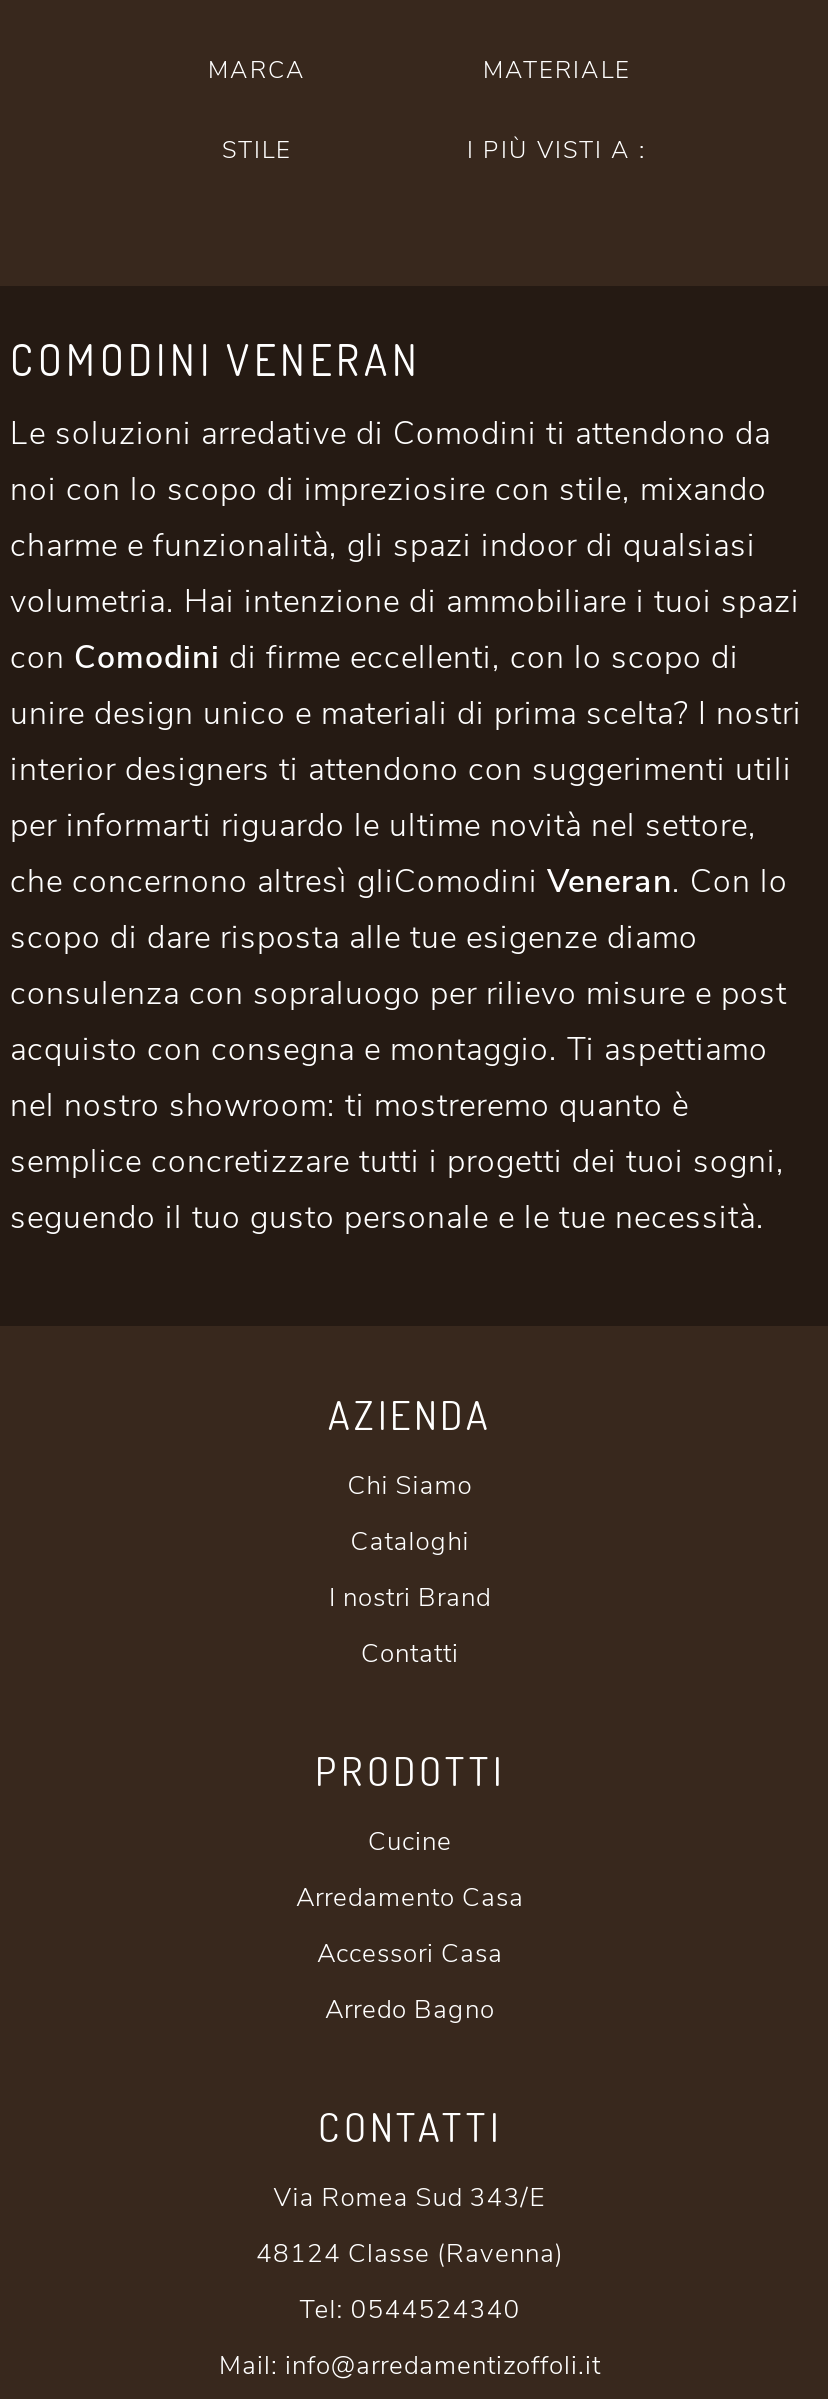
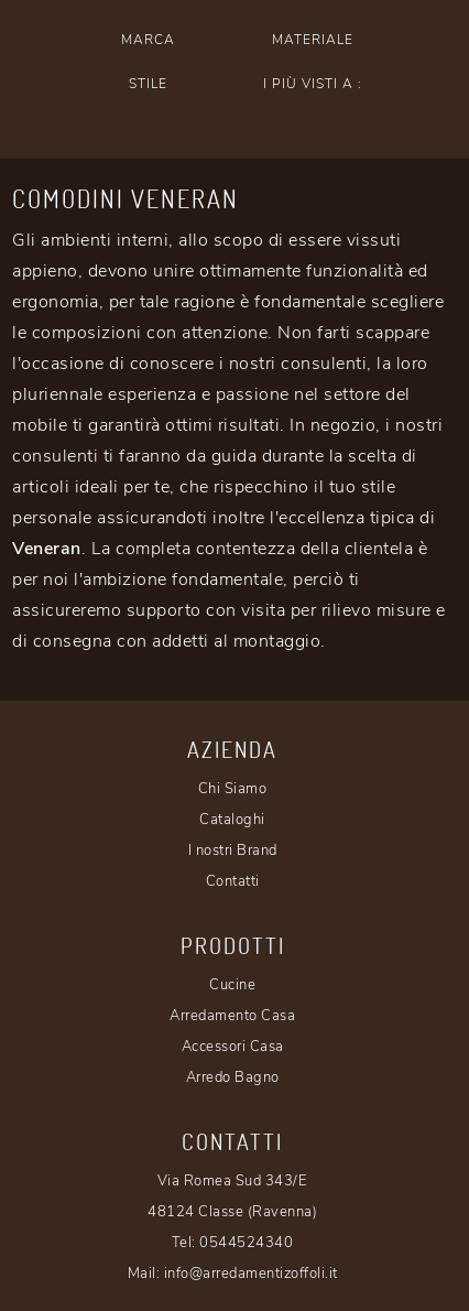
[10,412,802,1240] Le soluzioni arredative di Comodini ti attendono da | noi con lo scopo di impreziosire con stile, mixando | charme e funzionalità, gli spazi indoor di qualsiasi | volumetria. Hai intenzione di ammobiliare i tuoi spazi | con Comodini di firme eccellenti, con lo scopo di | unire design unico e materiali di prima scelta? I nostri | interior designers ti attendono con suggerimenti utili | per informarti riguardo le ultime novità nel settore, | che concernono altresì gliComodini Veneran. Con lo | scopo di dare risposta alle tue esigenze diamo | consulenza con sopraluogo per rilievo misure e post | acquisto con consegna e montaggio. Ti aspettiamo | nel nostro showroom: ti mostreremo quanto è | semplice concretizzare tutti i progetti dei tuoi sogni, | seguendo il tuo gusto personale e le tue necessità. -> [12,228,445,654] Gli ambienti interni, allo scopo di essere vissuti | appieno, devono unire ottimamente funzionalità ed | ergonomia, per tale ragione è fondamentale scegliere | le composizioni con attenzione. Non farti scappare | l'occasione di conoscere i nostri consulenti, la loro | pluriennale esperienza e passione nel settore del | mobile ti garantirà ottimi risultati. In negozio, i nostri | consulenti ti faranno da guida durante la scelta di | articoli ideali per te, che rispecchino il tuo stile | personale assicurandoti inoltre l'eccellenza tipica di | Veneran. La completa contentezza della clientela è | per noi l'ambizione fondamentale, perciò ti | assicureremo supporto con visita per rilievo misure e | di consegna con addetti al montaggio.

